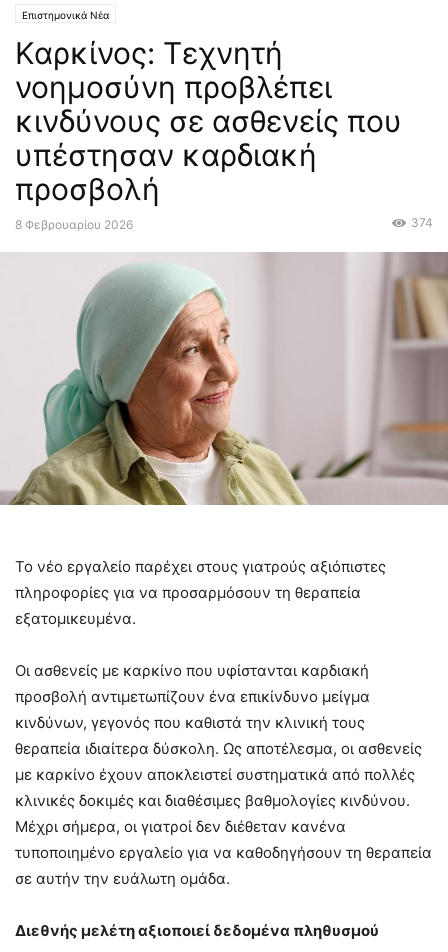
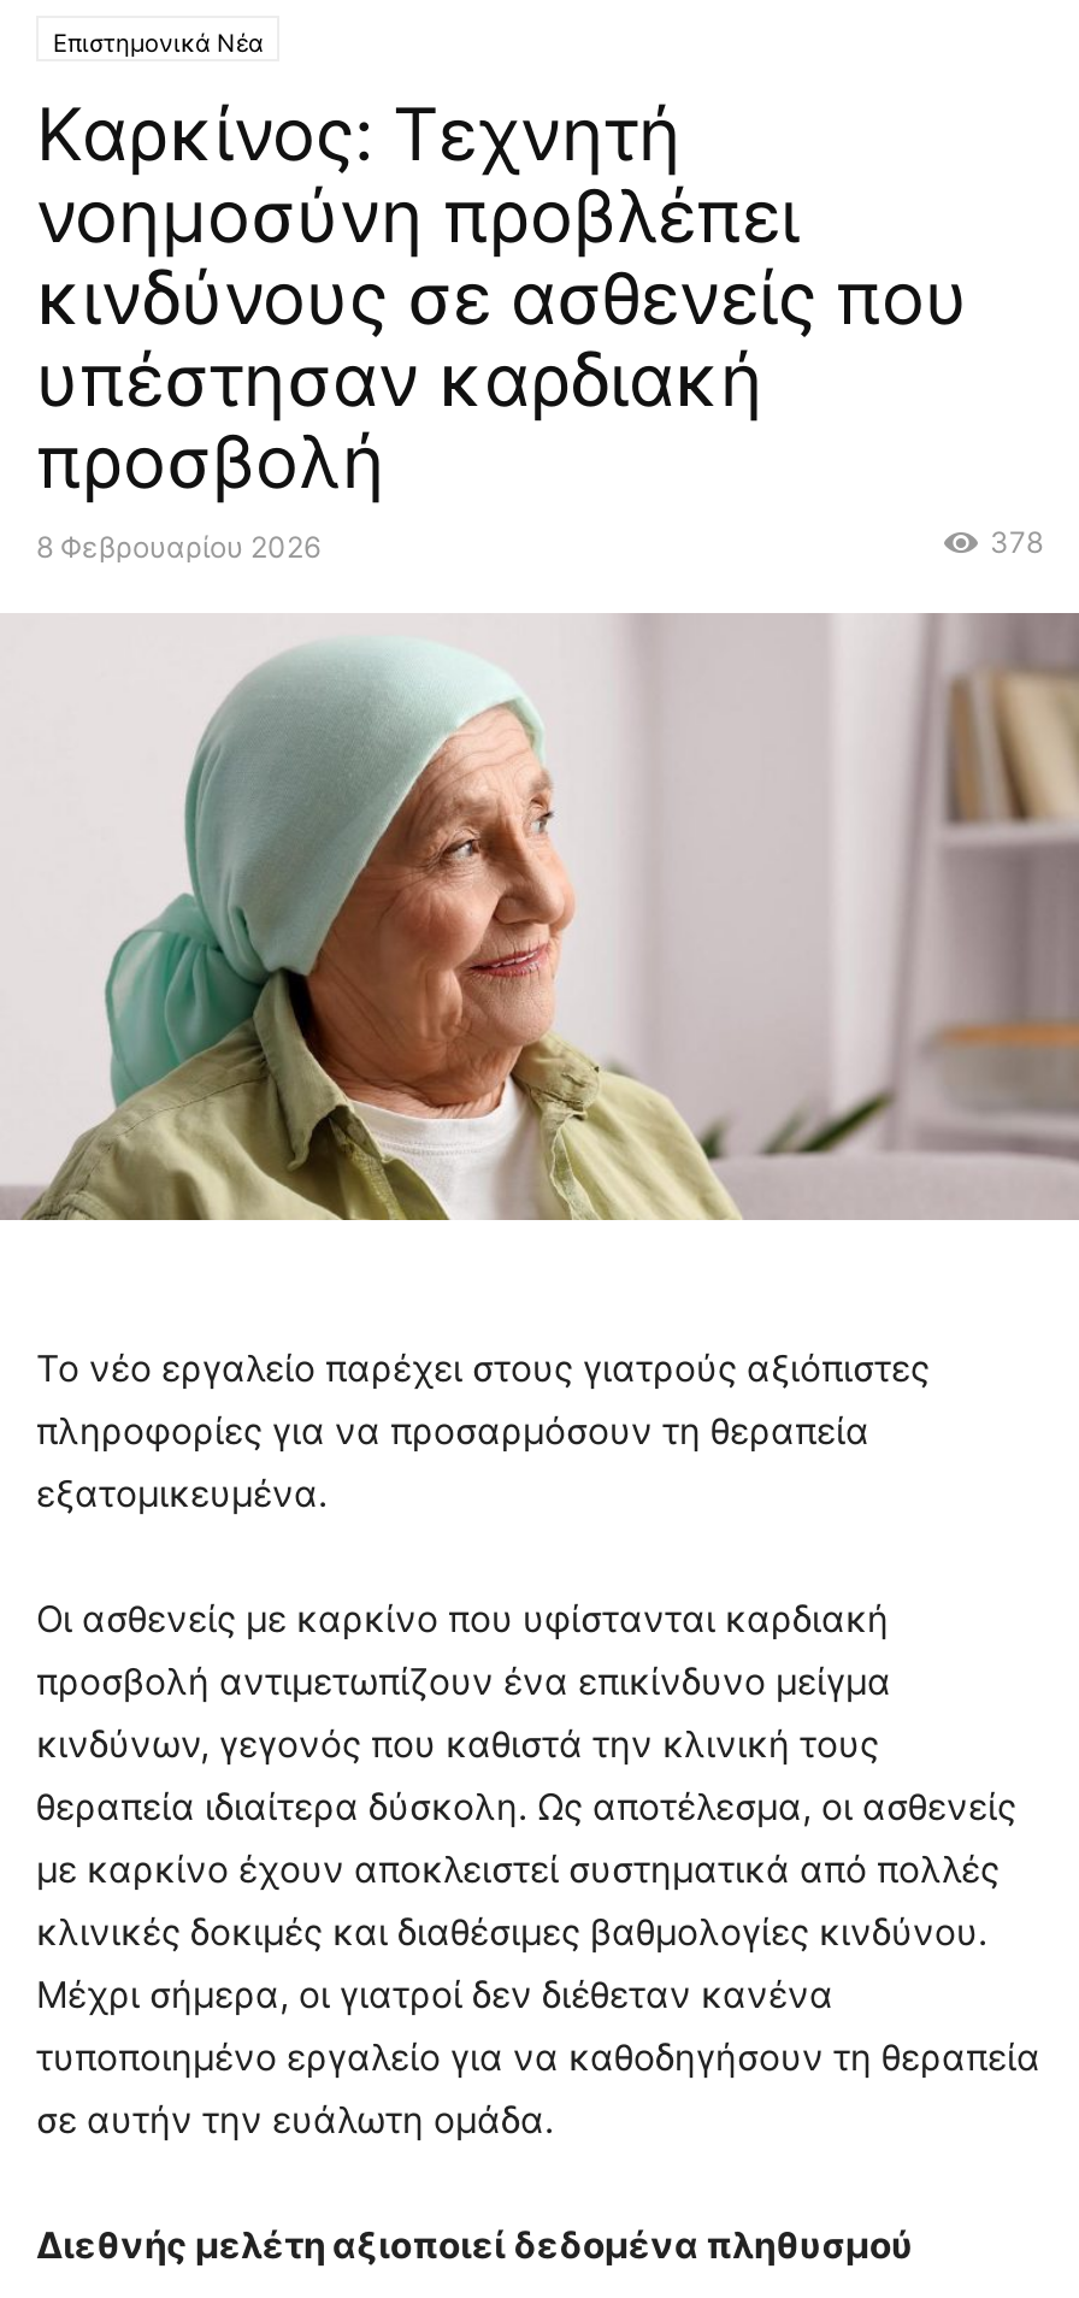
[411,215,433,230] 374 -> [990,524,1043,560] 378

